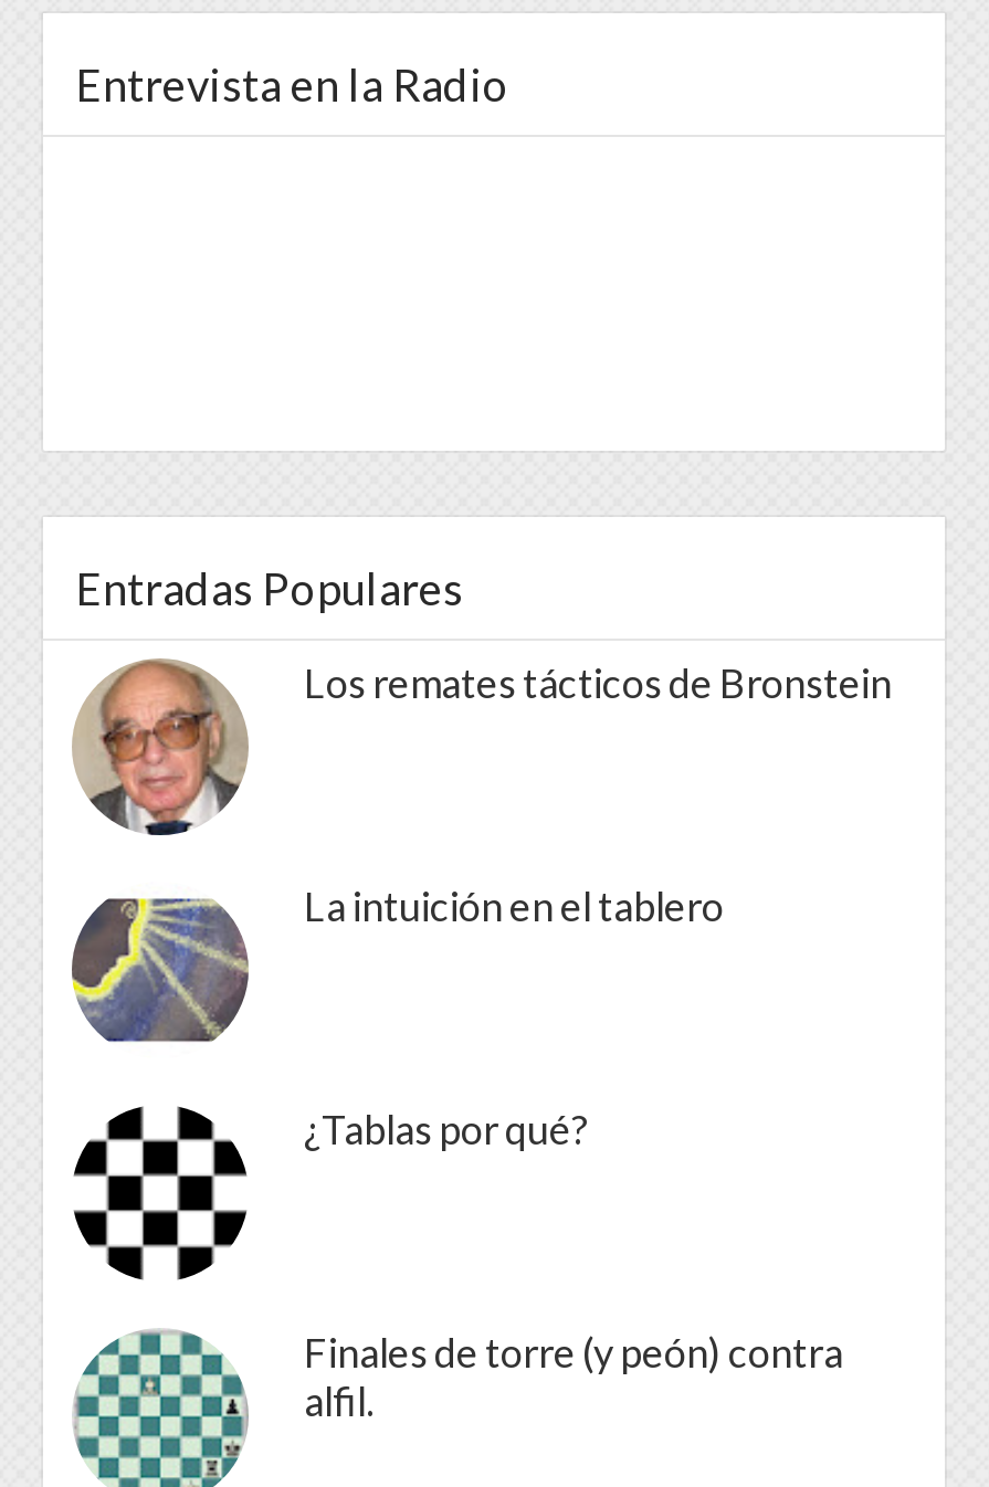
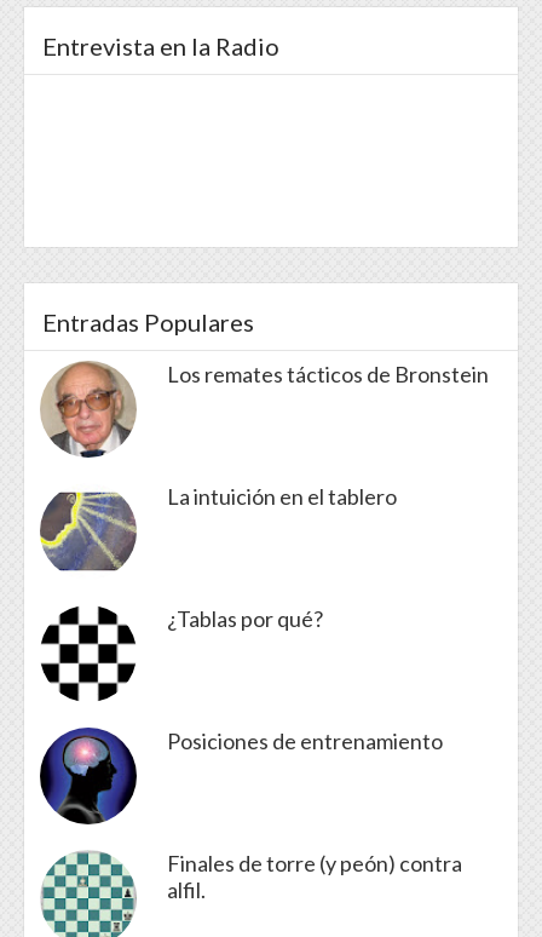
none -> [39,727,443,826] [image] | Posiciones de entrenamiento

